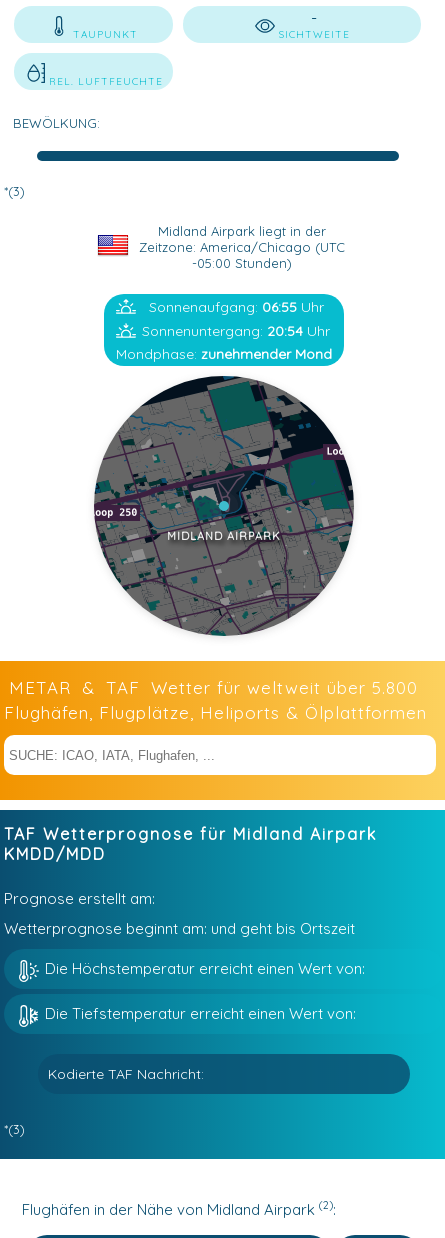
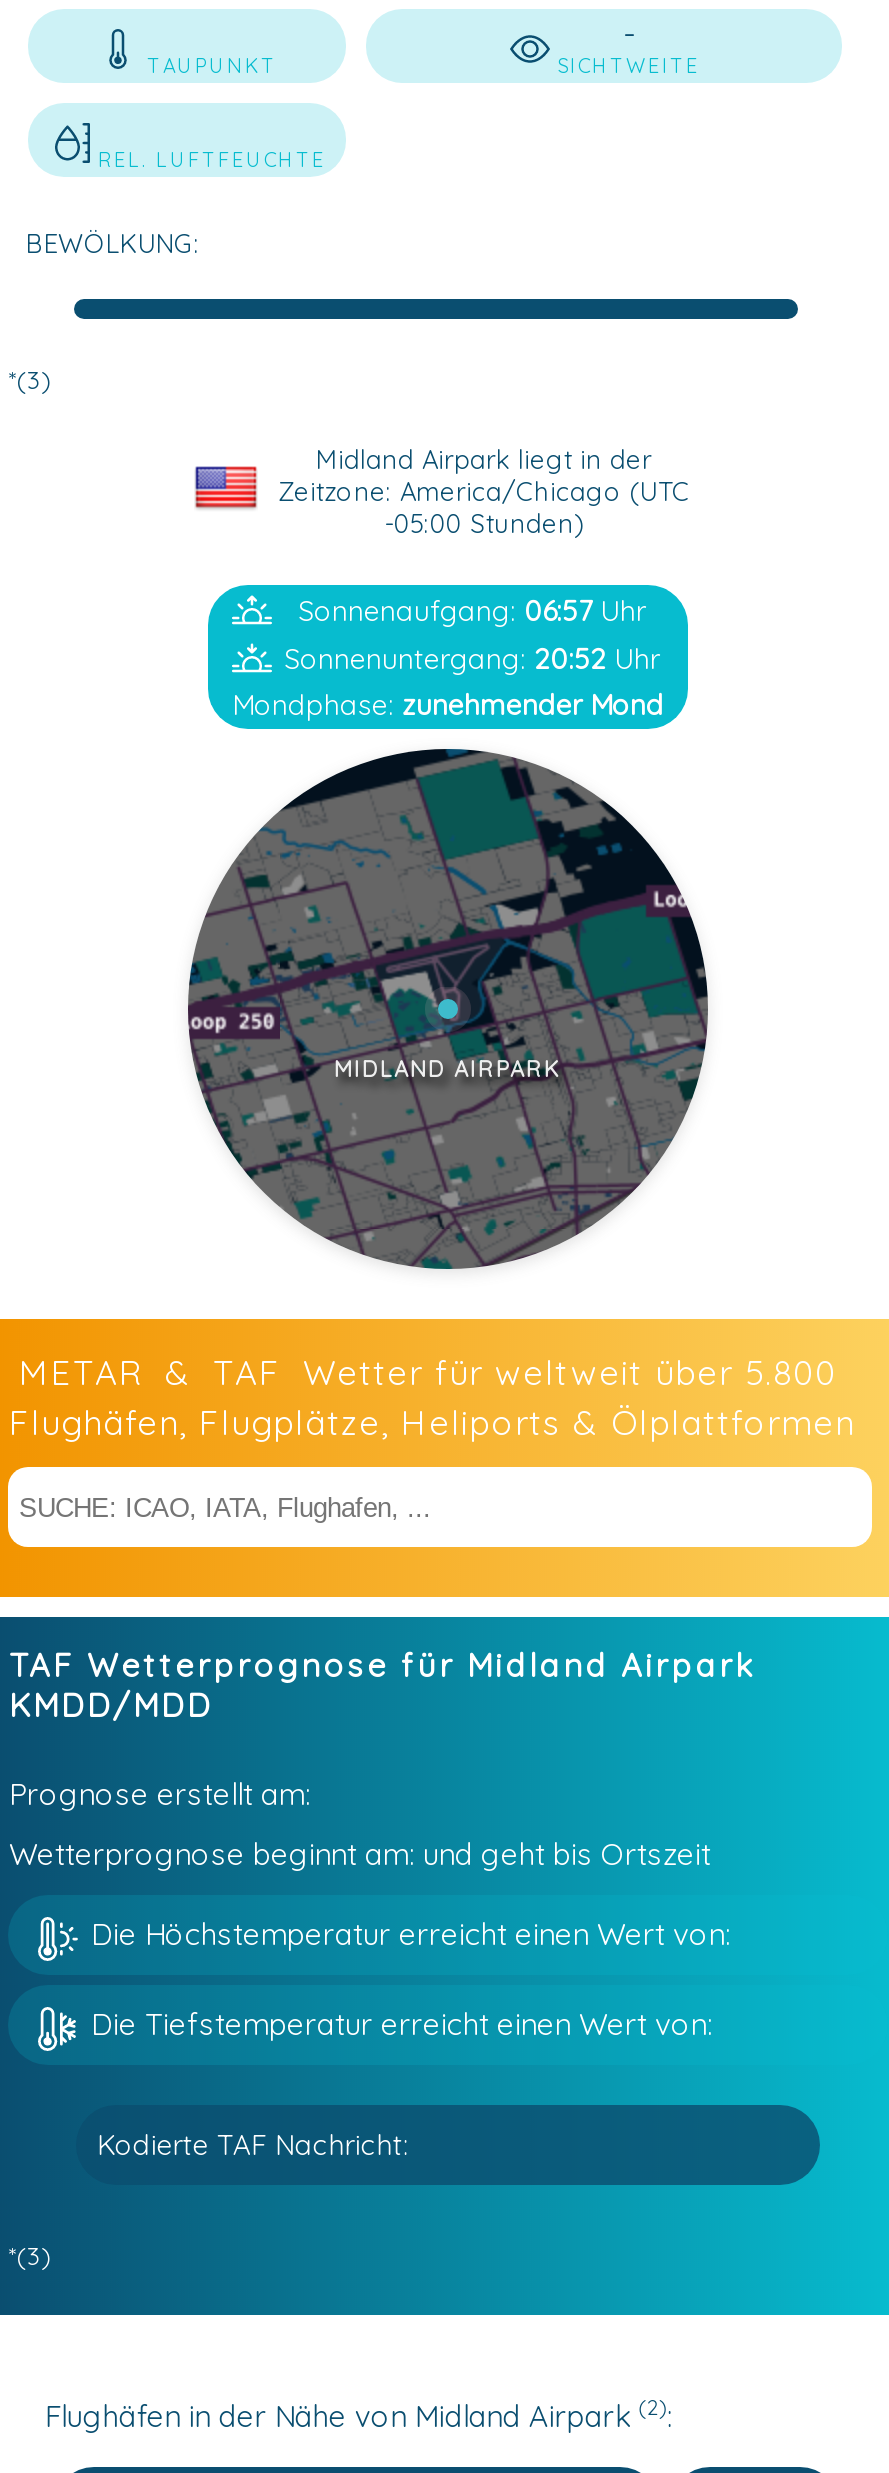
[148,298,323,316] Sonnenaufgang: 06:55 Uhr -> [298,594,646,630] Sonnenaufgang: 06:57 Uhr
[142,322,330,340] Sonnenuntergang: 20:54 Uhr -> [284,642,660,678] Sonnenuntergang: 20:52 Uhr

